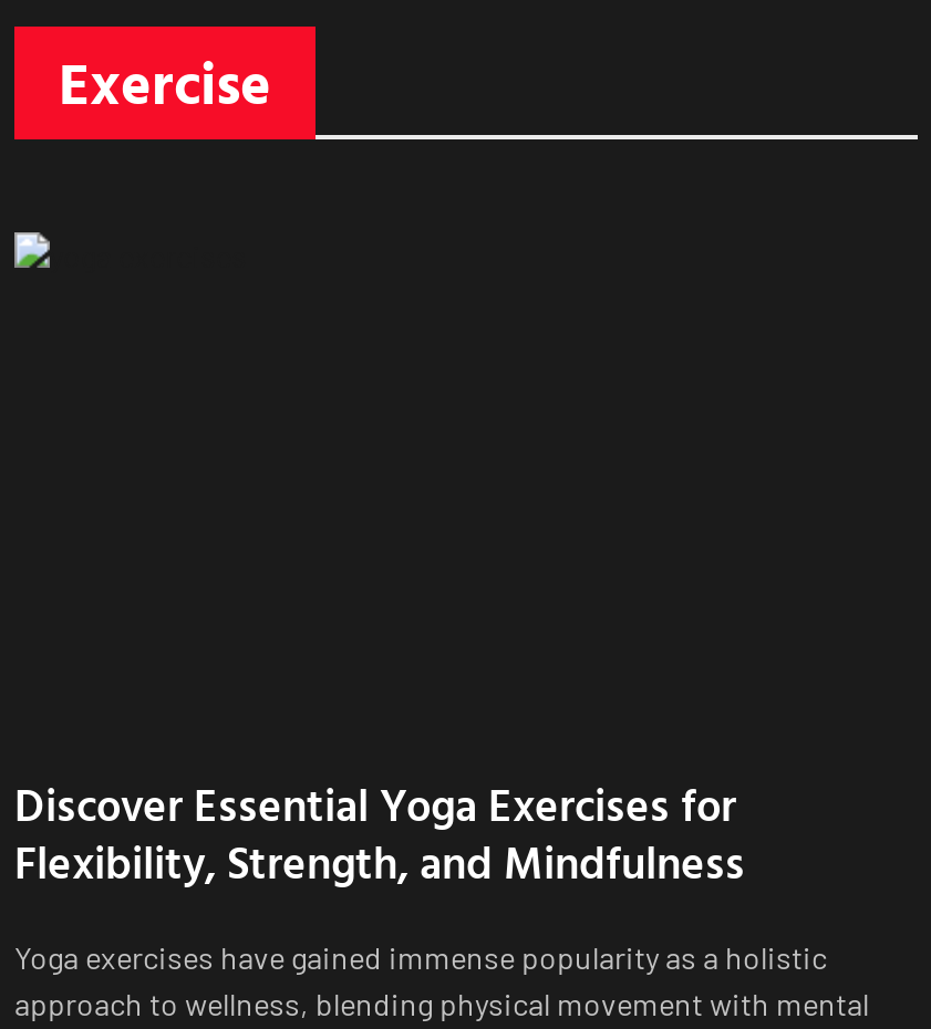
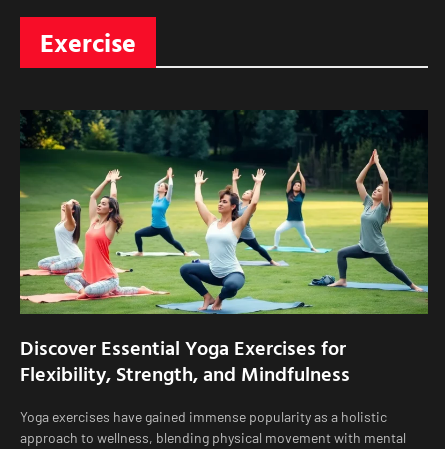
none -> [19,110,429,315] [image]

